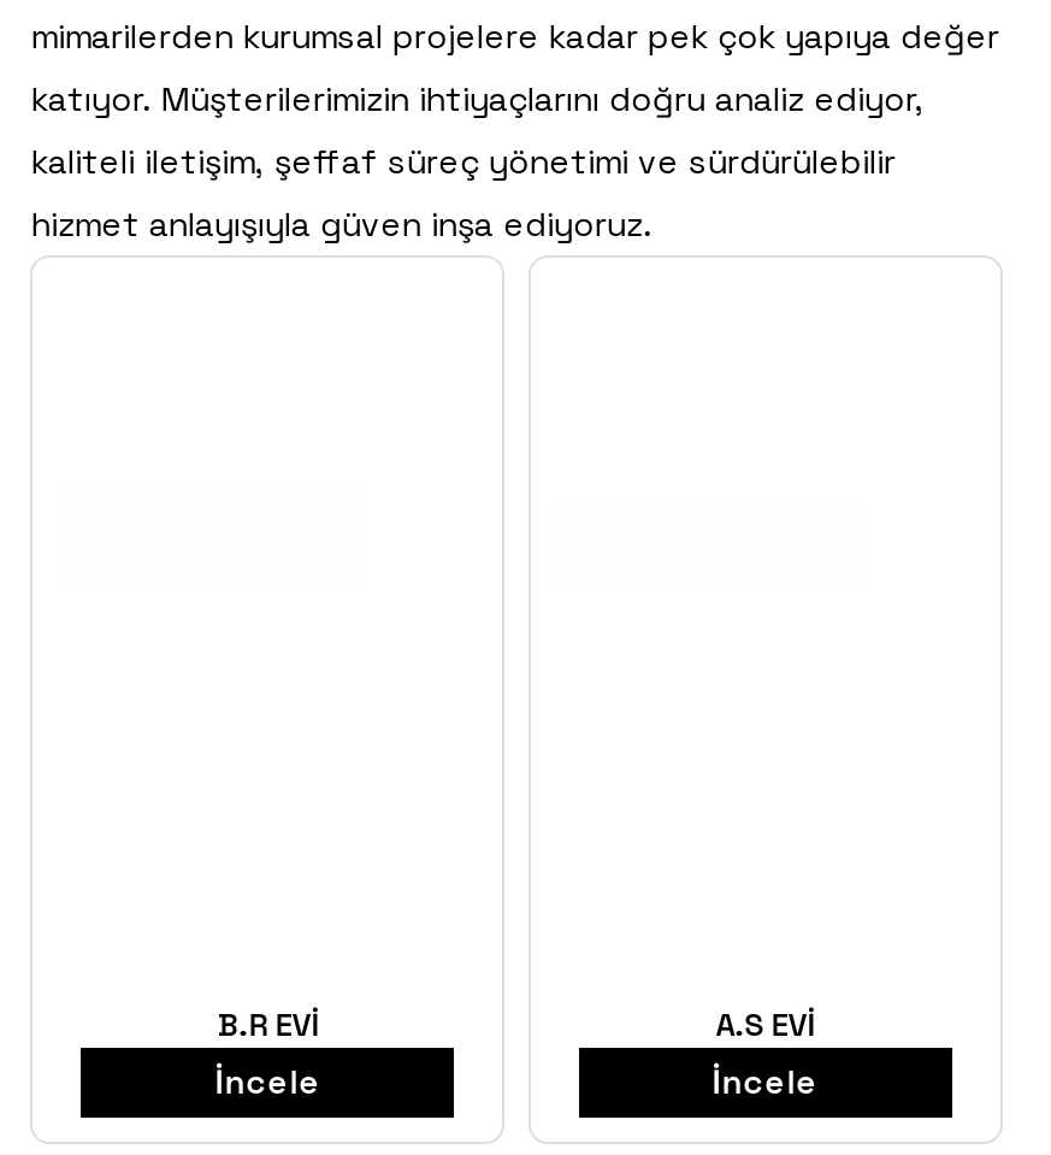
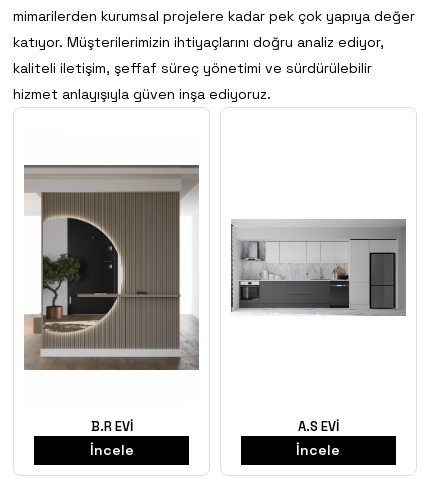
none -> [23,164,200,371] [image]
none -> [230,218,407,317] [image]

